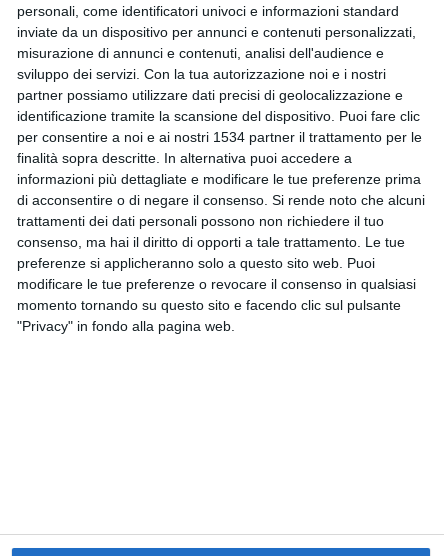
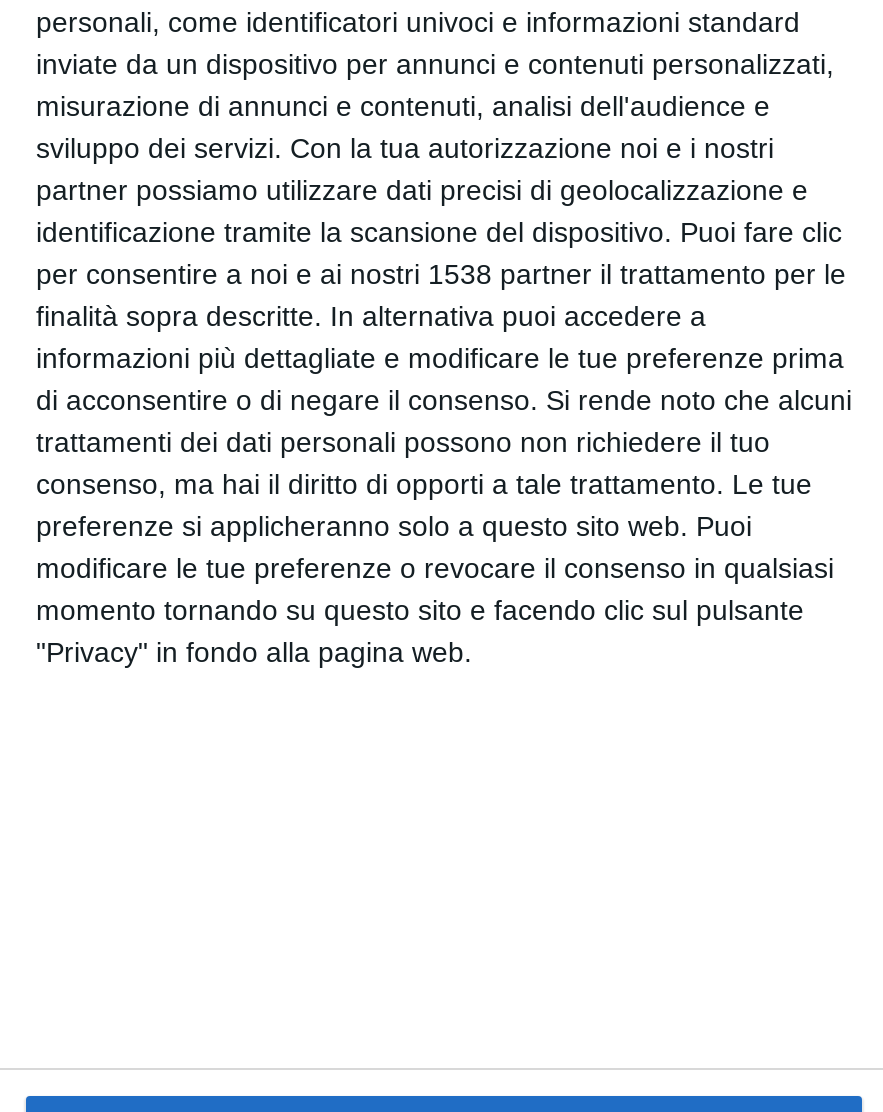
[17,129,422,145] per consentire a noi e ai nostri 1534 partner il trattamento per le -> [36,259,846,291] per consentire a noi e ai nostri 1538 partner il trattamento per le

